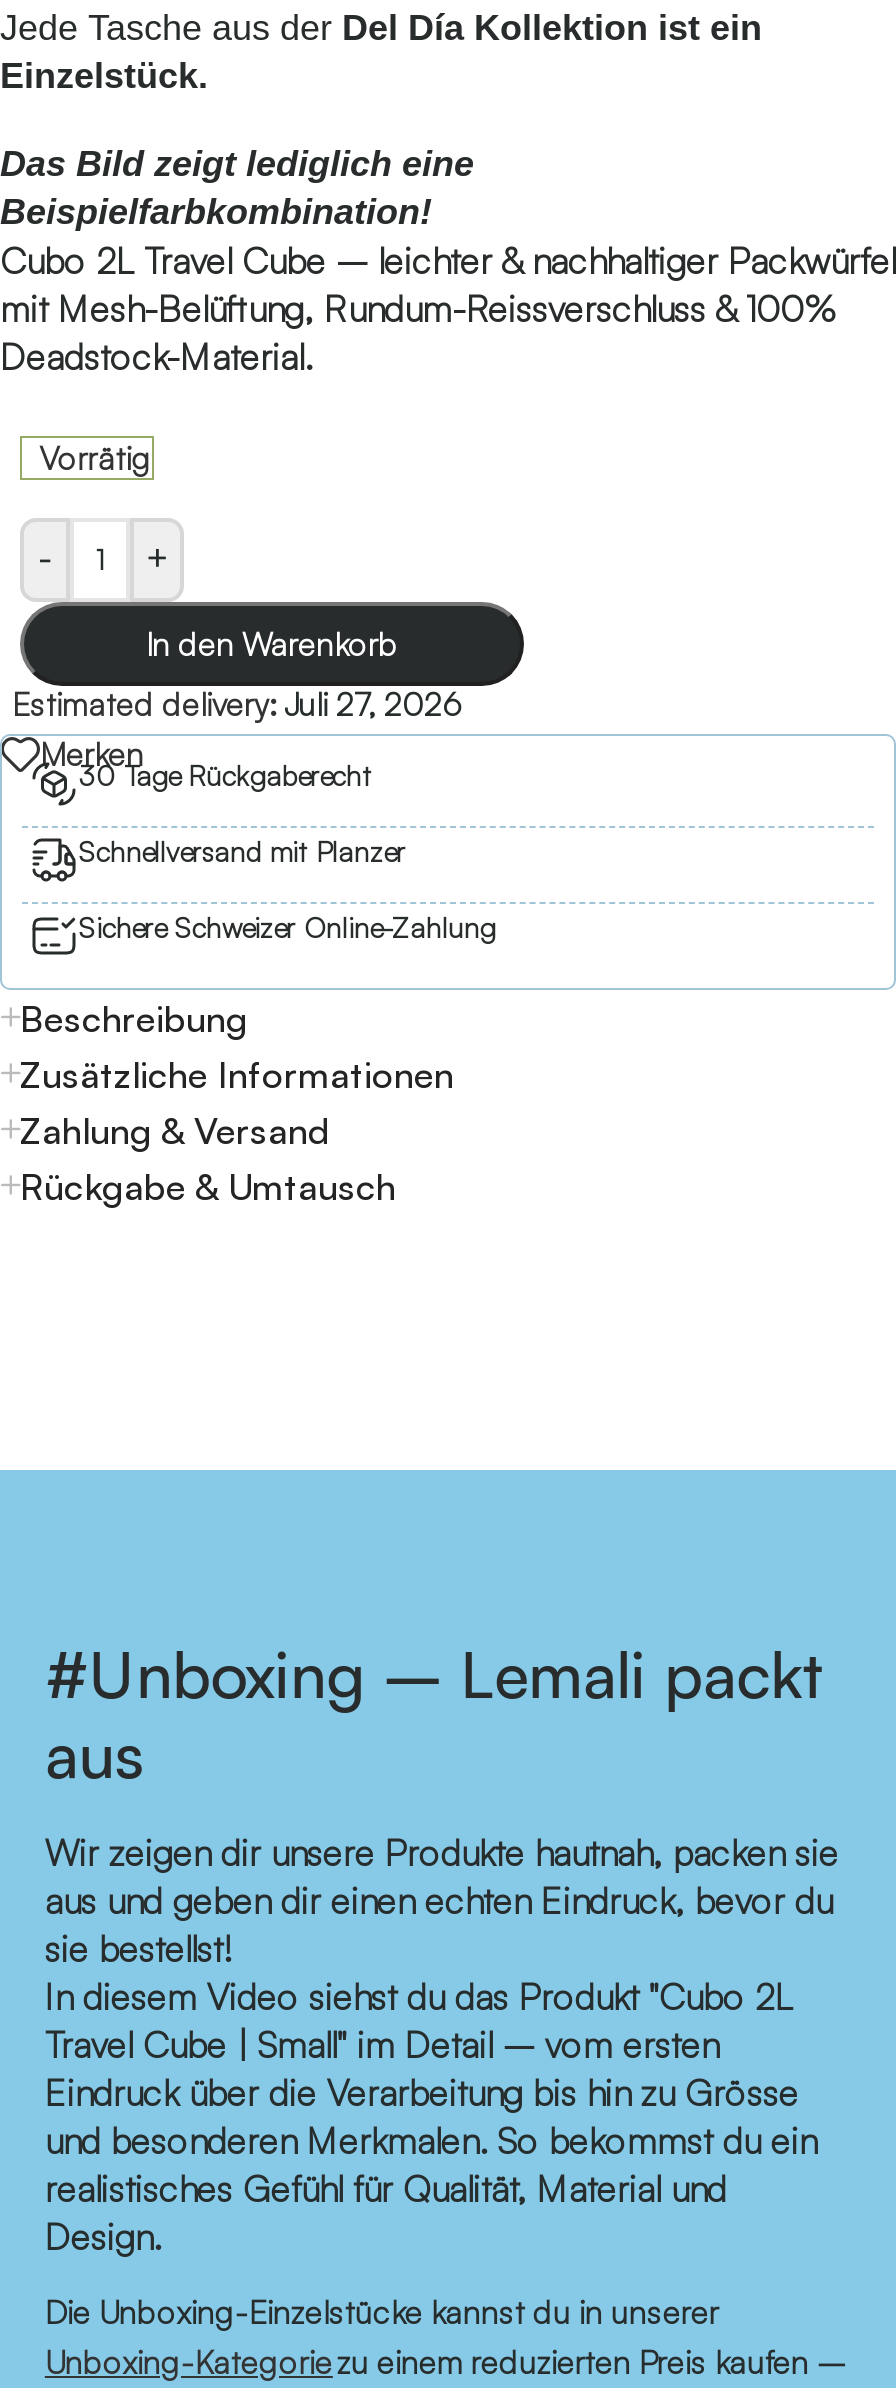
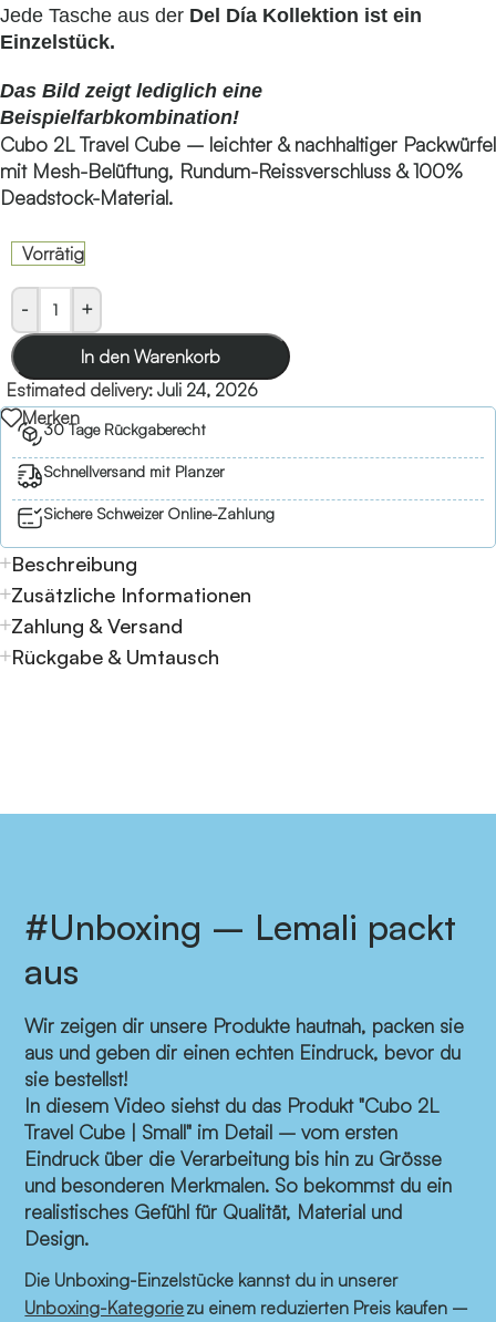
[12,683,462,723] Estimated delivery:Juli 27, 2026 -> [7,378,258,400] Estimated delivery:Juli 24, 2026

